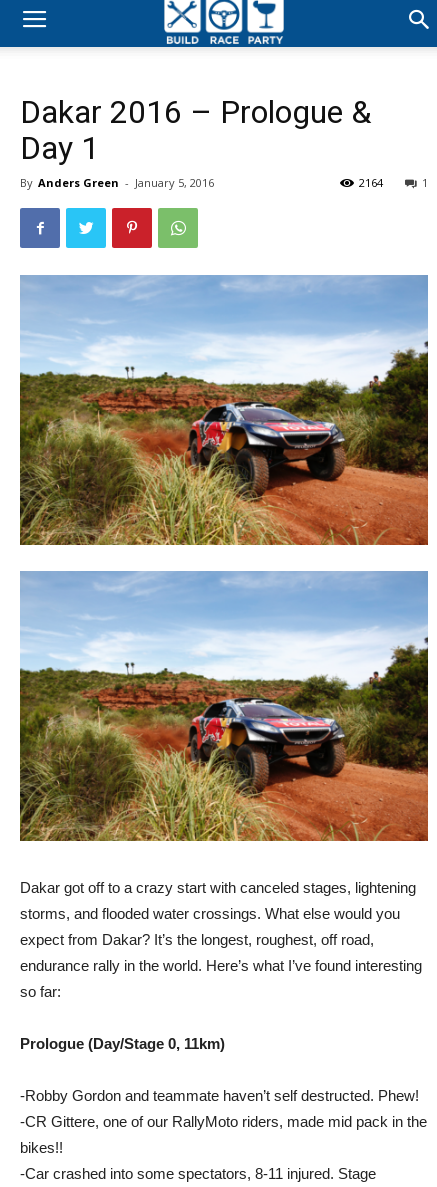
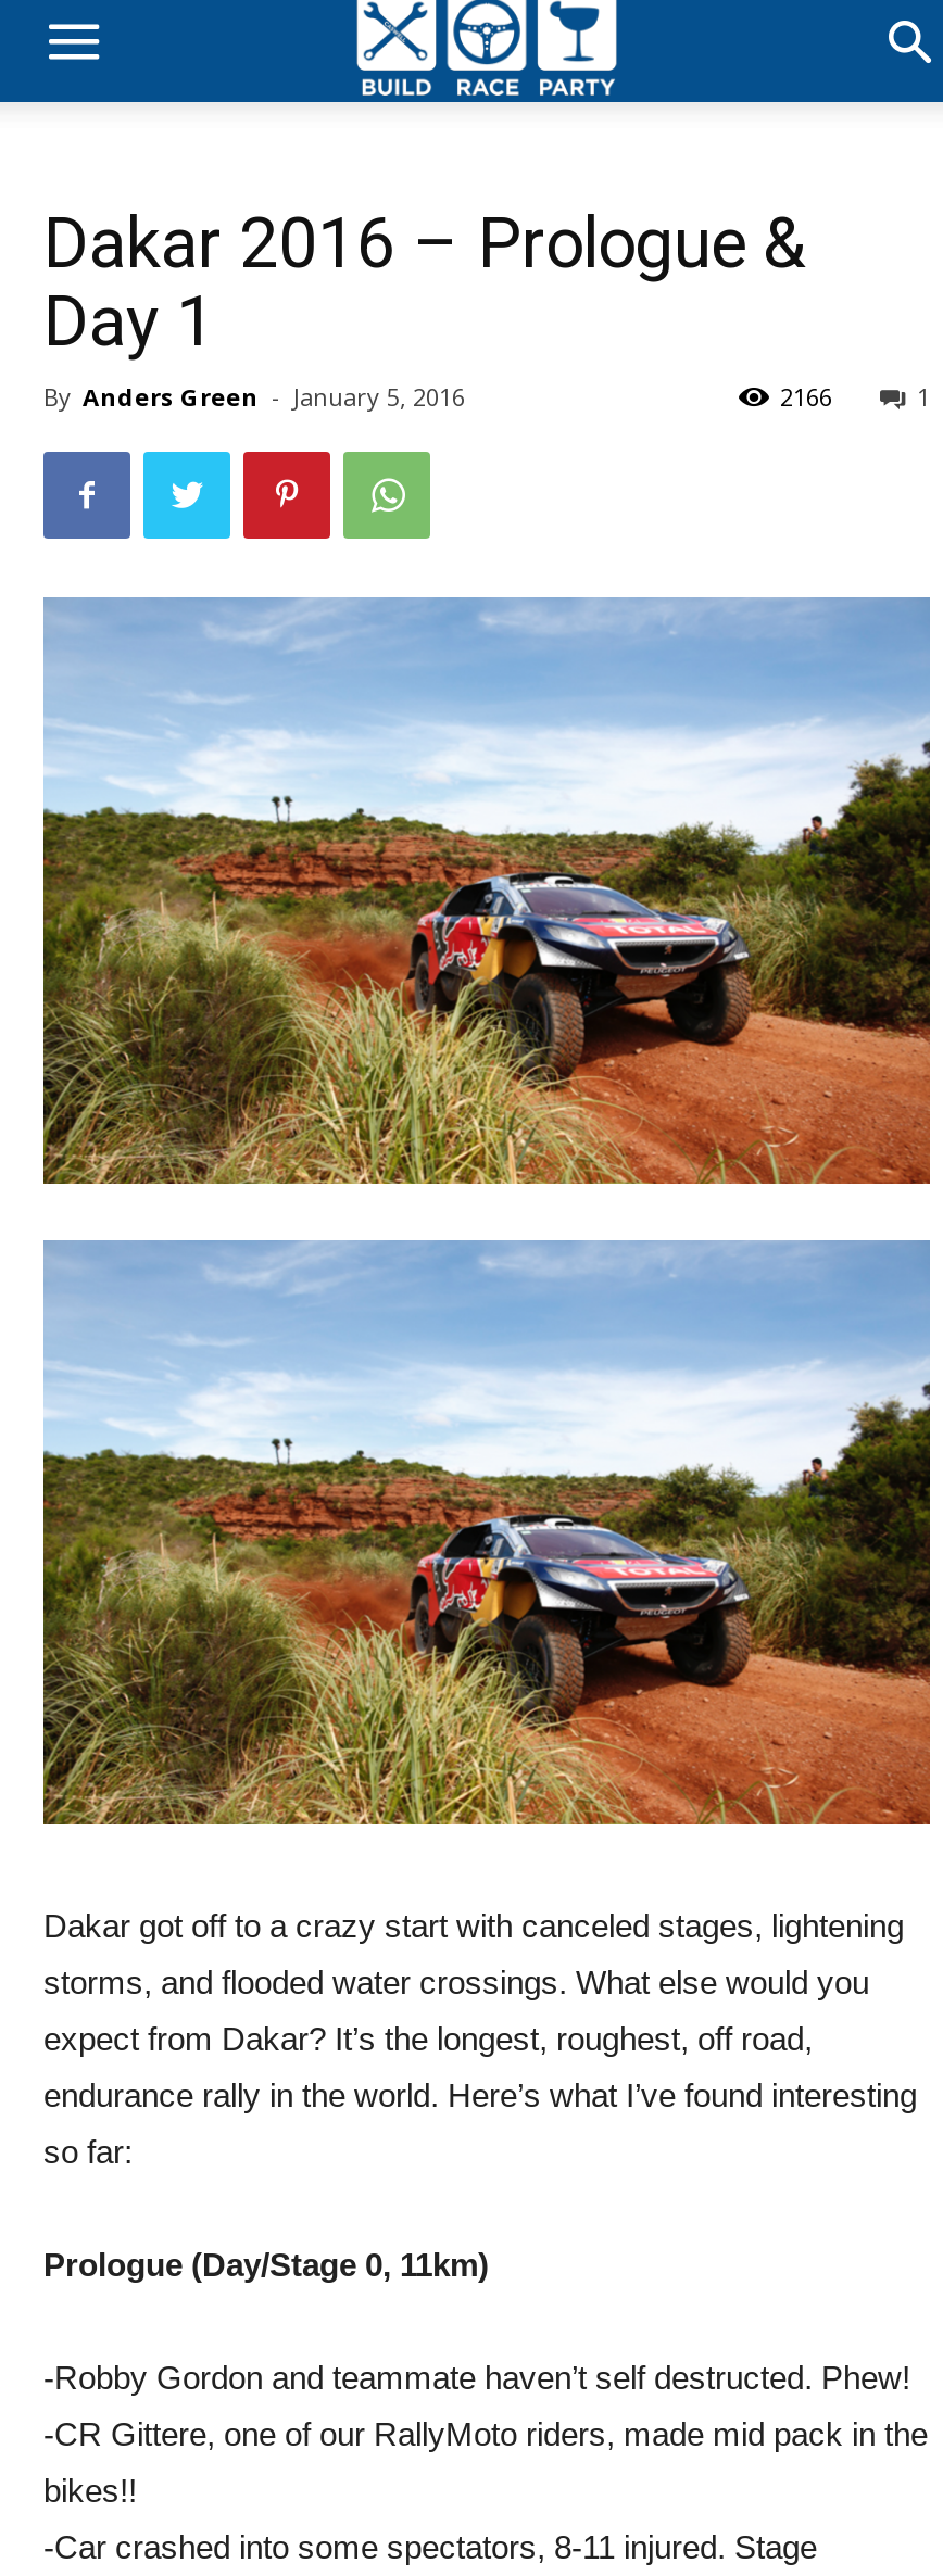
[359,175,383,190] 2164 -> [780,380,832,413] 2166

